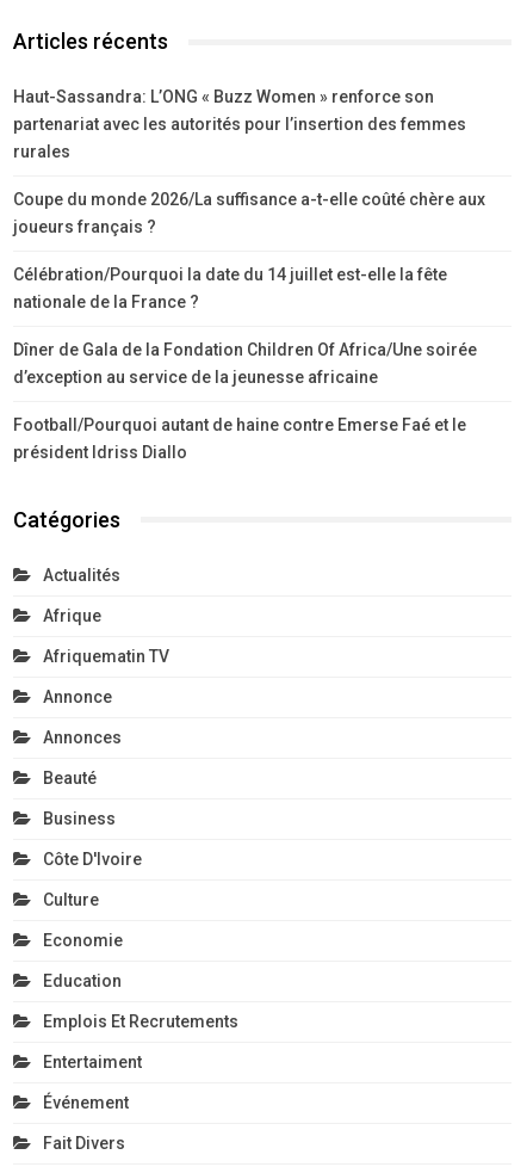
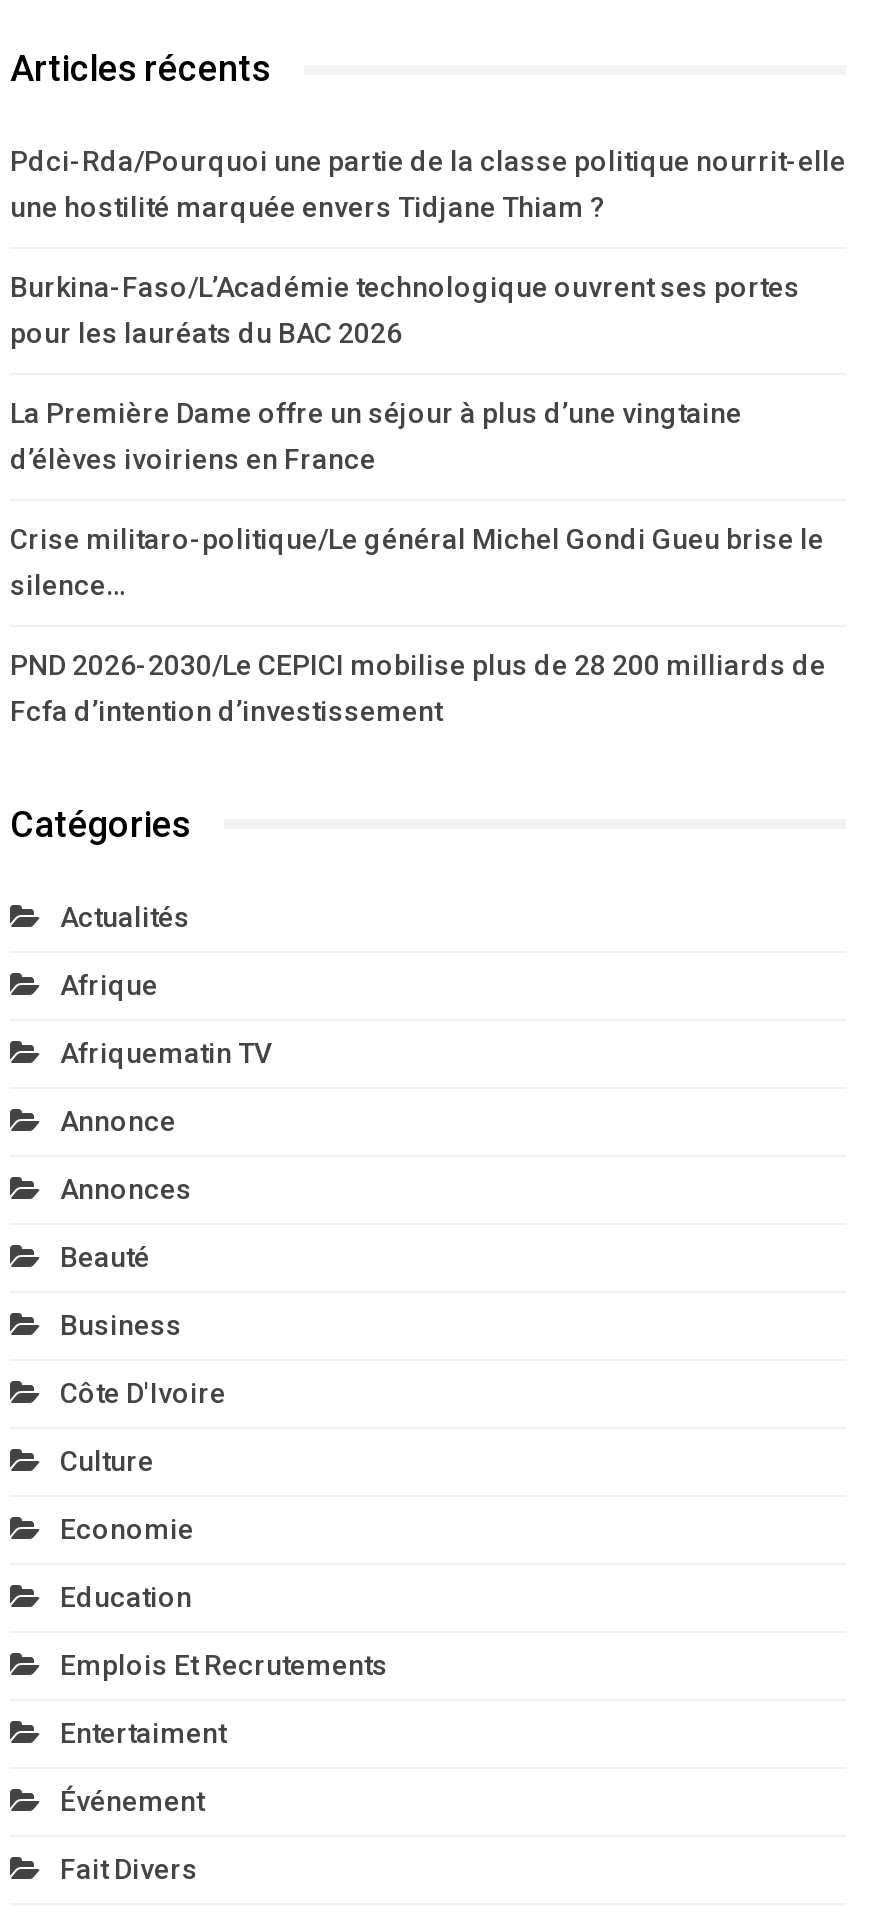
[13,87,466,161] Haut-Sassandra: L’ONG « Buzz Women » renforce son | partenariat avec les autorités pour l’insertion des femmes | rurales -> [10,145,846,223] Pdci-Rda/Pourquoi une partie de la classe politique nourrit-elle | une hostilité marquée envers Tidjane Thiam ?
[13,189,485,236] Coupe du monde 2026/La suffisance a-t-elle coûté chère aux | joueurs français ? -> [10,271,800,349] Burkina-Faso/L’Académie technologique ouvrent ses portes | pour les lauréats du BAC 2026
[13,265,447,311] Célébration/Pourquoi la date du 14 juillet est-elle la fête | nationale de la France ? -> [10,397,742,475] La Première Dame offre un séjour à plus d’une vingtaine | d’élèves ivoiriens en France
[13,340,477,386] Dîner de Gala de la Fondation Children Of Africa/Une soirée | d’exception au service de la jeunesse africaine -> [10,523,824,601] Crise militaro-politique/Le général Michel Gondi Gueu brise le | silence…
[13,415,466,462] Football/Pourquoi autant de haine contre Emerse Faé et le | président Idriss Diallo -> [10,649,826,727] PND 2026-2030/Le CEPICI mobilise plus de 28 200 milliards de | Fcfa d’intention d’investissement

